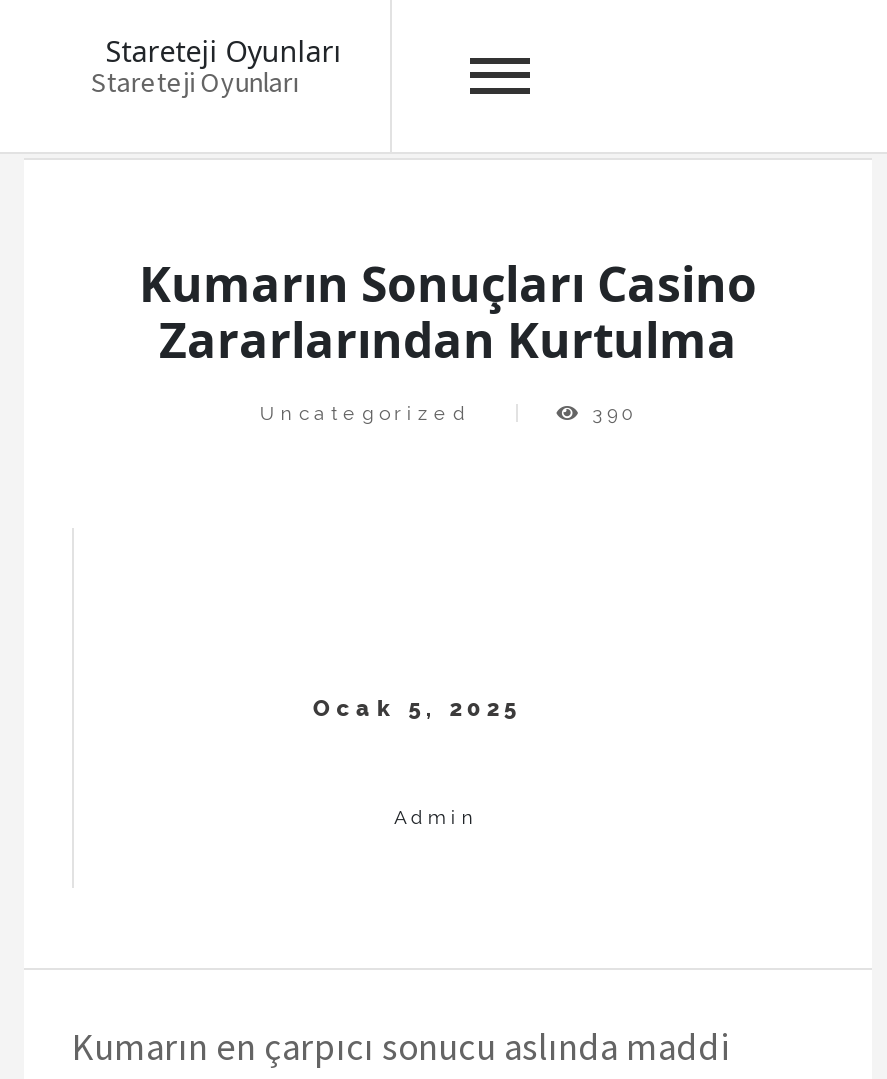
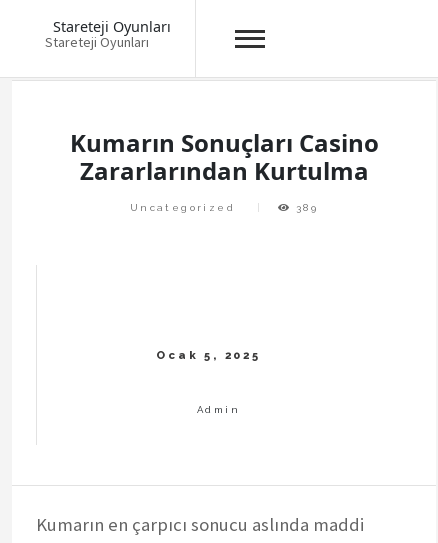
[583,402,637,424] 390 -> [292,202,318,213] 389

